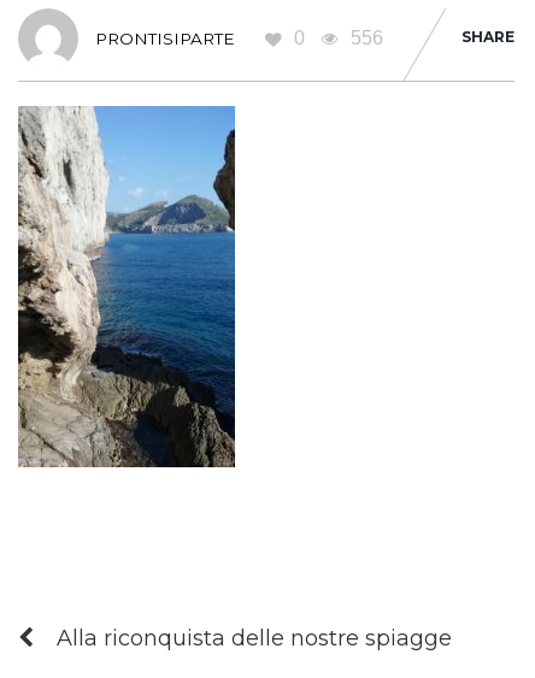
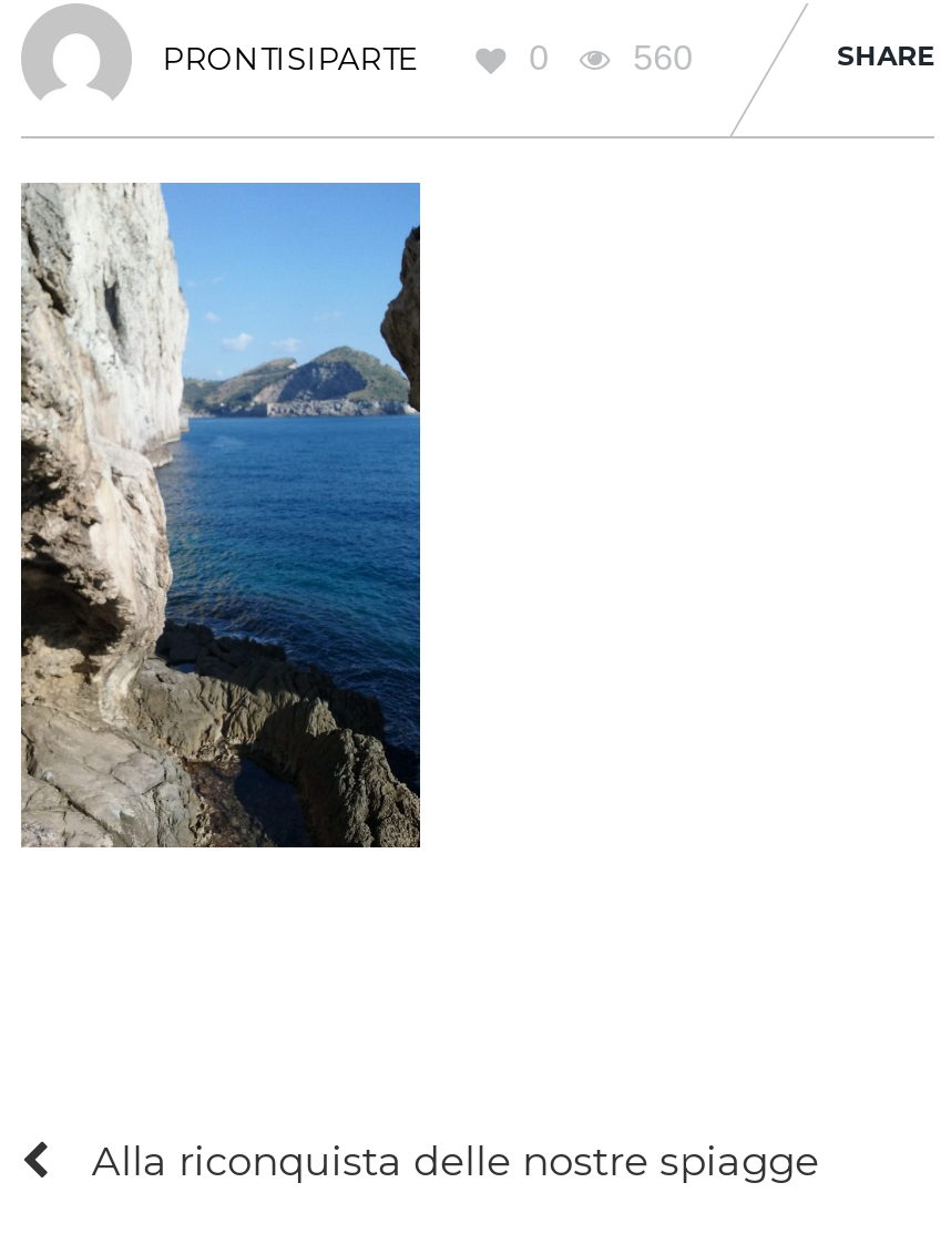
[351,27,383,48] 556 -> [633,38,693,76] 560

